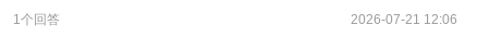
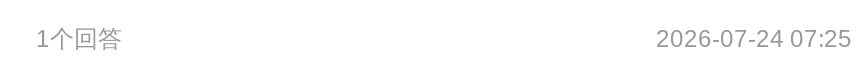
[351,12,457,27] 2026-07-21 12:06 -> [656,25,852,53] 2026-07-24 07:25

